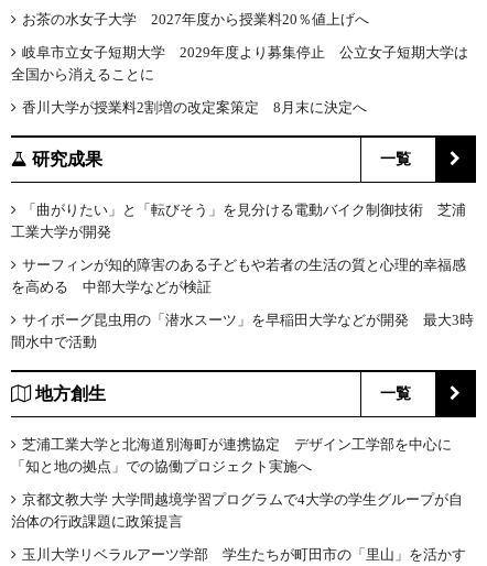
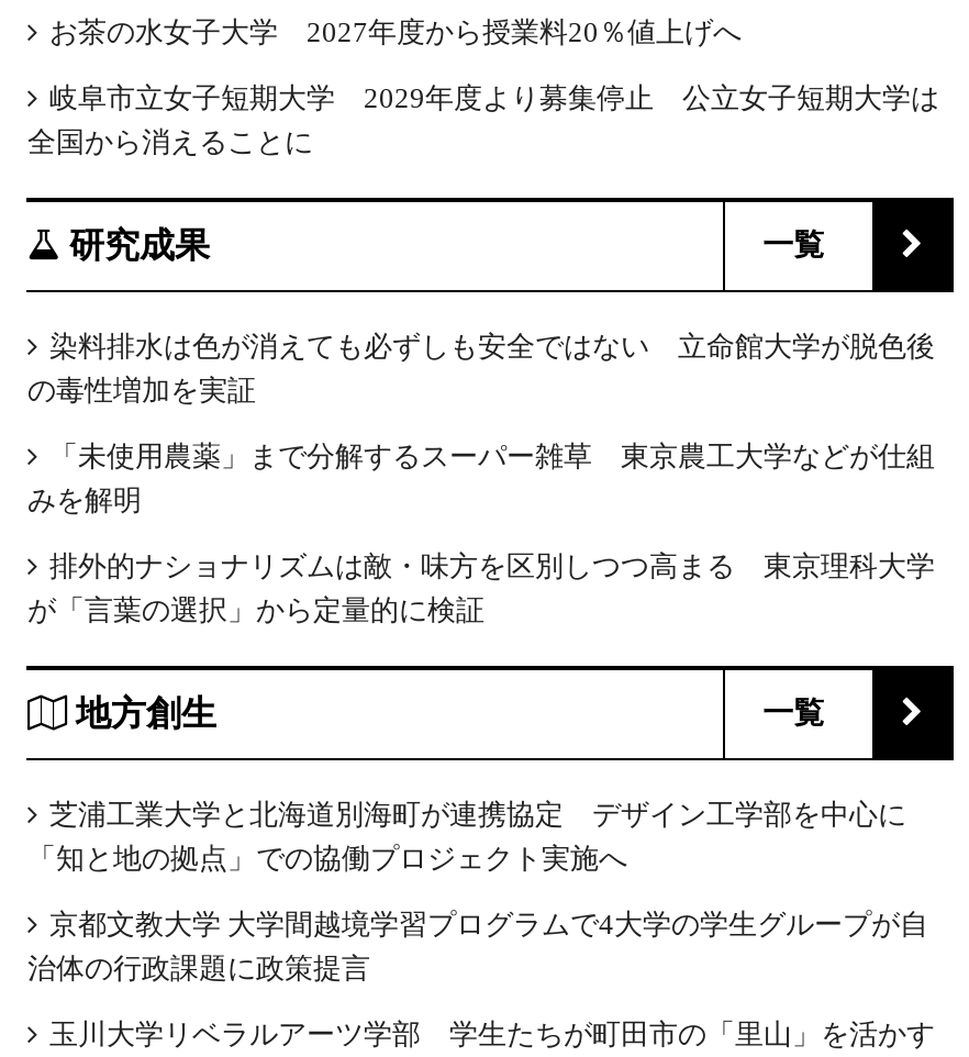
[22,99,367,116] 香川大学が授業料2割増の改定案策定 8月末に決定へ -> none
[11,202,467,240] 「曲がりたい」と「転びそう」を見分ける電動バイク制御技術 芝浦 | 工業大学が開発 -> [27,330,935,407] 染料排水は色が消えても必ずしも安全ではない 立命館大学が脱色後 | の毒性増加を実証
[11,257,467,295] サーフィンが知的障害のある子どもや若者の生活の質と心理的幸福感 | を高める 中部大学などが検証 -> [27,440,935,516] 「未使用農薬」まで分解するスーパー雑草 東京農工大学などが仕組 | みを解明
[11,312,474,350] サイボーグ昆虫用の「潜水スーツ」を早稲田大学などが開発 最大3時 | 間水中で活動 -> [27,549,935,626] 排外的ナショナリズムは敵・味方を区別しつつ高まる 東京理科大学 | が「言葉の選択」から定量的に検証

